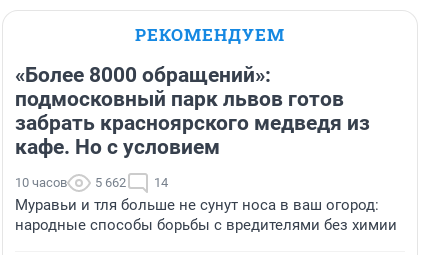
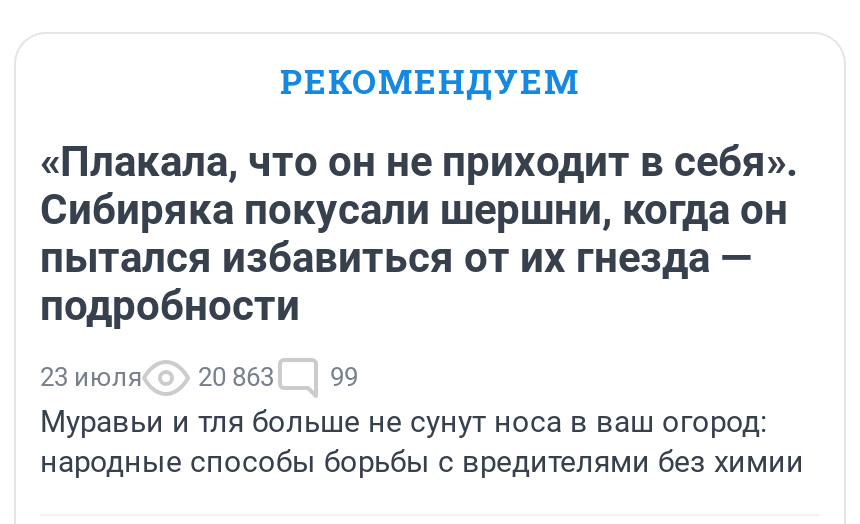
[15,63,370,159] «Более 8000 обращений»: | подмосковный парк львов готов | забрать красноярского медведя из | кафе. Но с условием -> [40,138,798,330] «Плакала, что он не приходит в себя». | Сибиряка покусали шершни, когда он | пытался избавиться от их гнезда — | подробности
[15,175,168,190] 10 часов | 5 662 | 14 -> [40,362,358,392] 23 июля | 20 863 | 99

